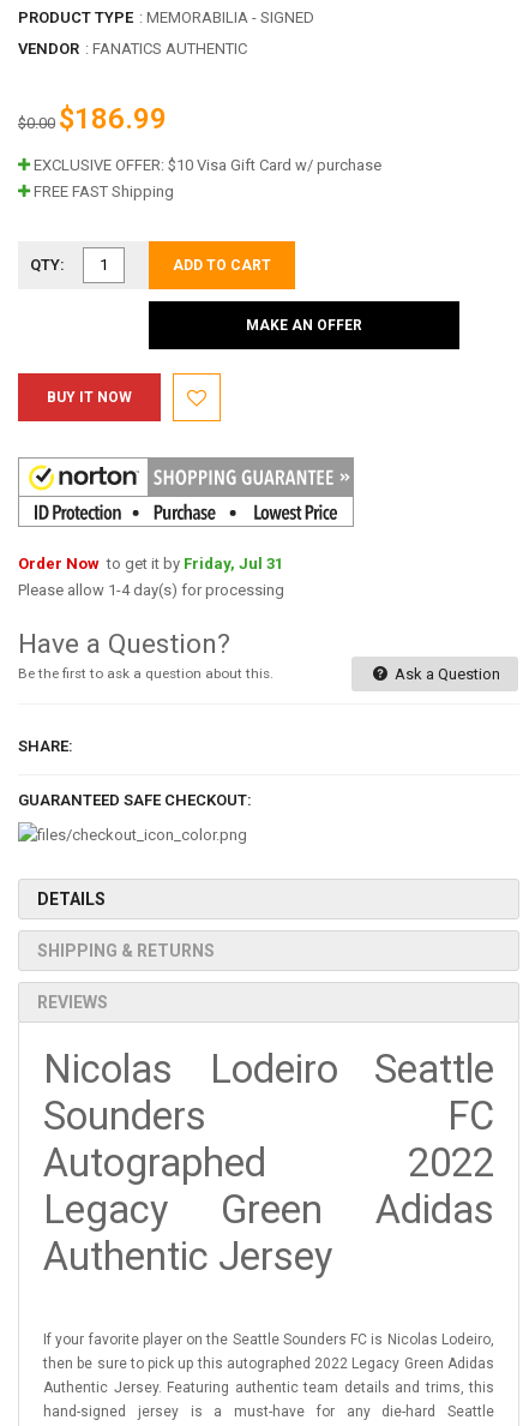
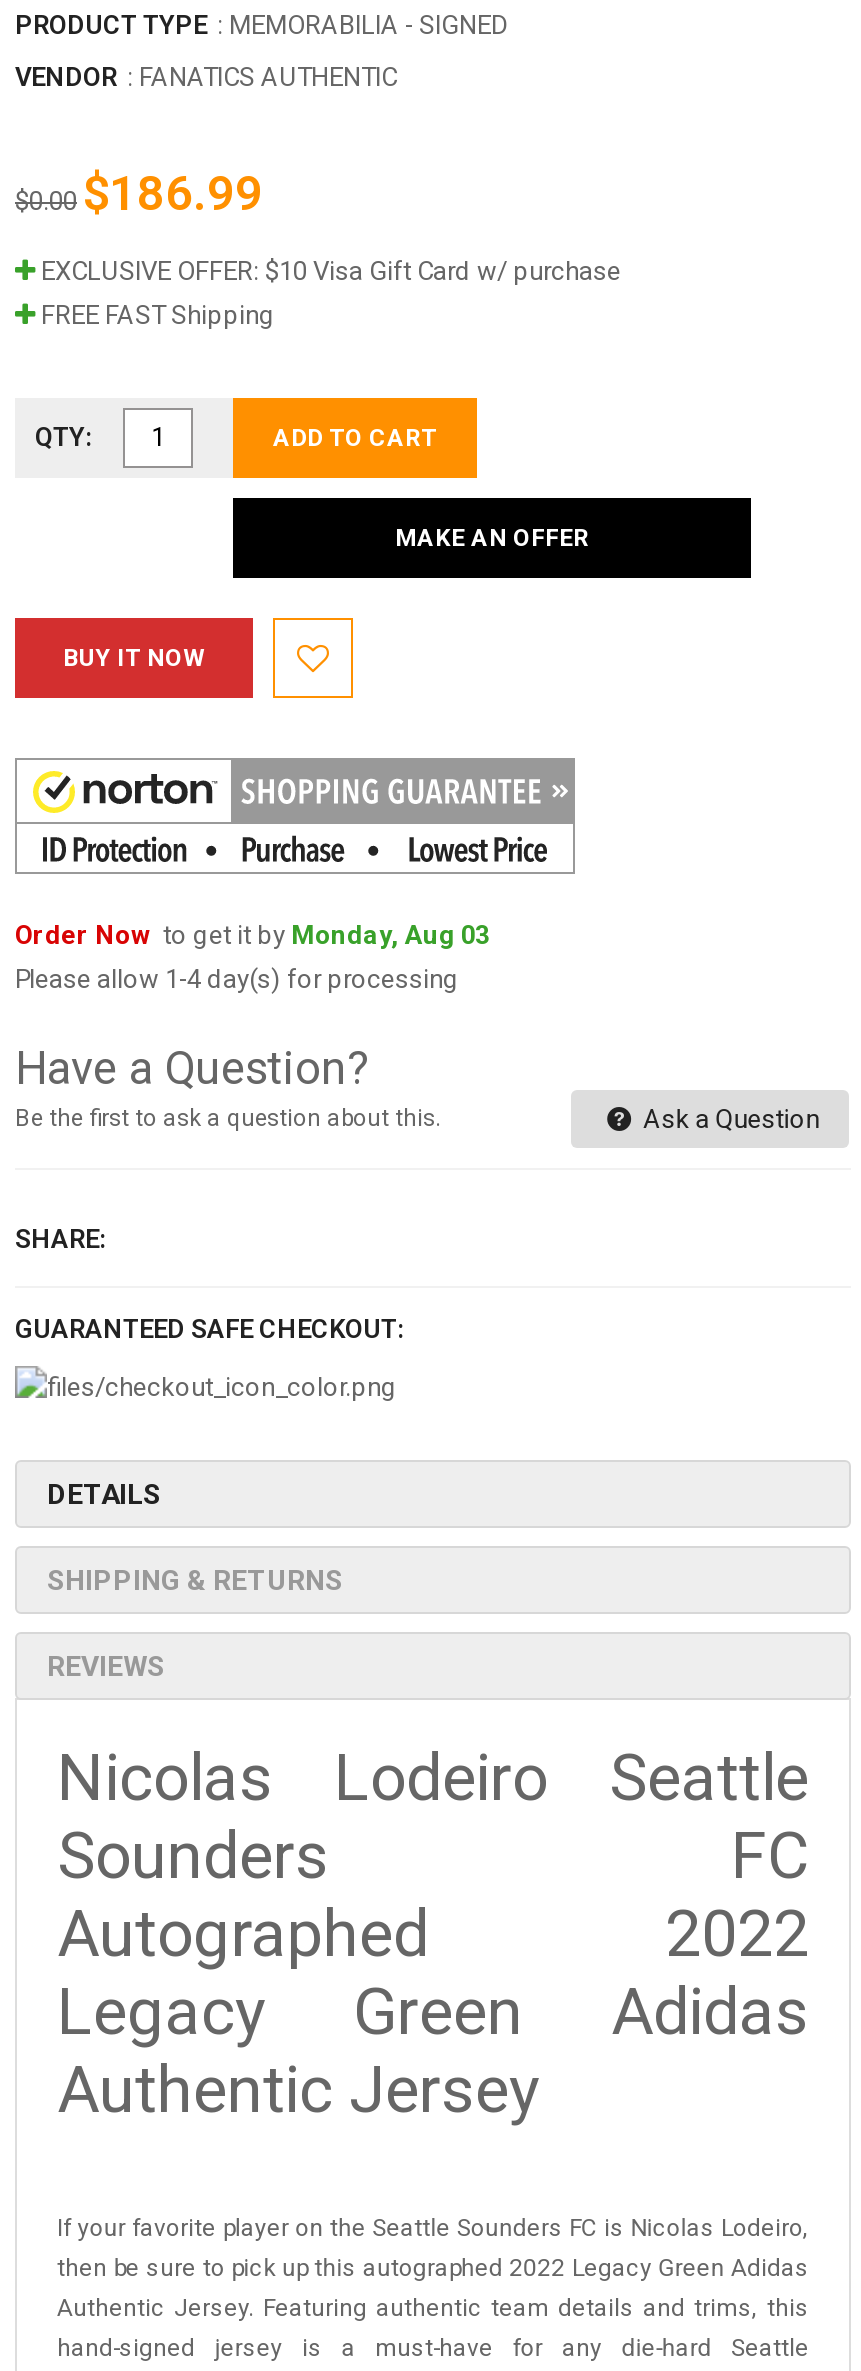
[18,554,283,572] Order Now to get it by Friday, Jul 31 -> [15,919,489,949] Order Now to get it by Monday, Aug 03

